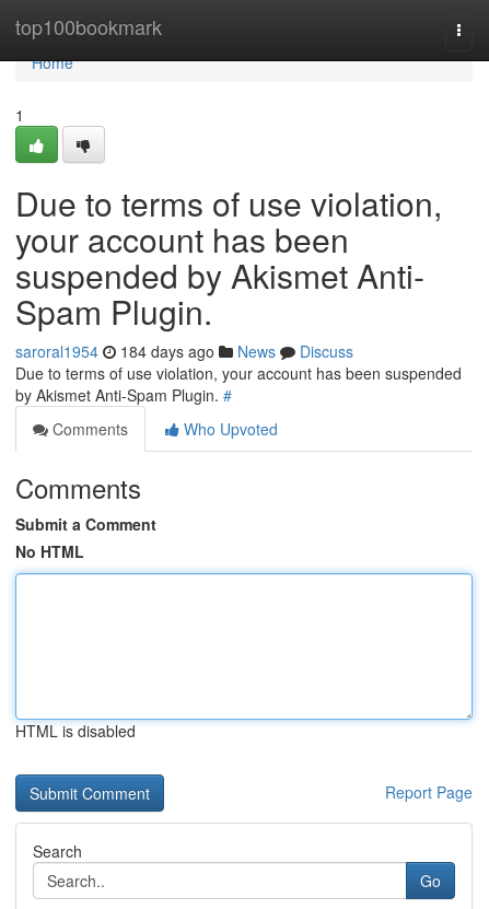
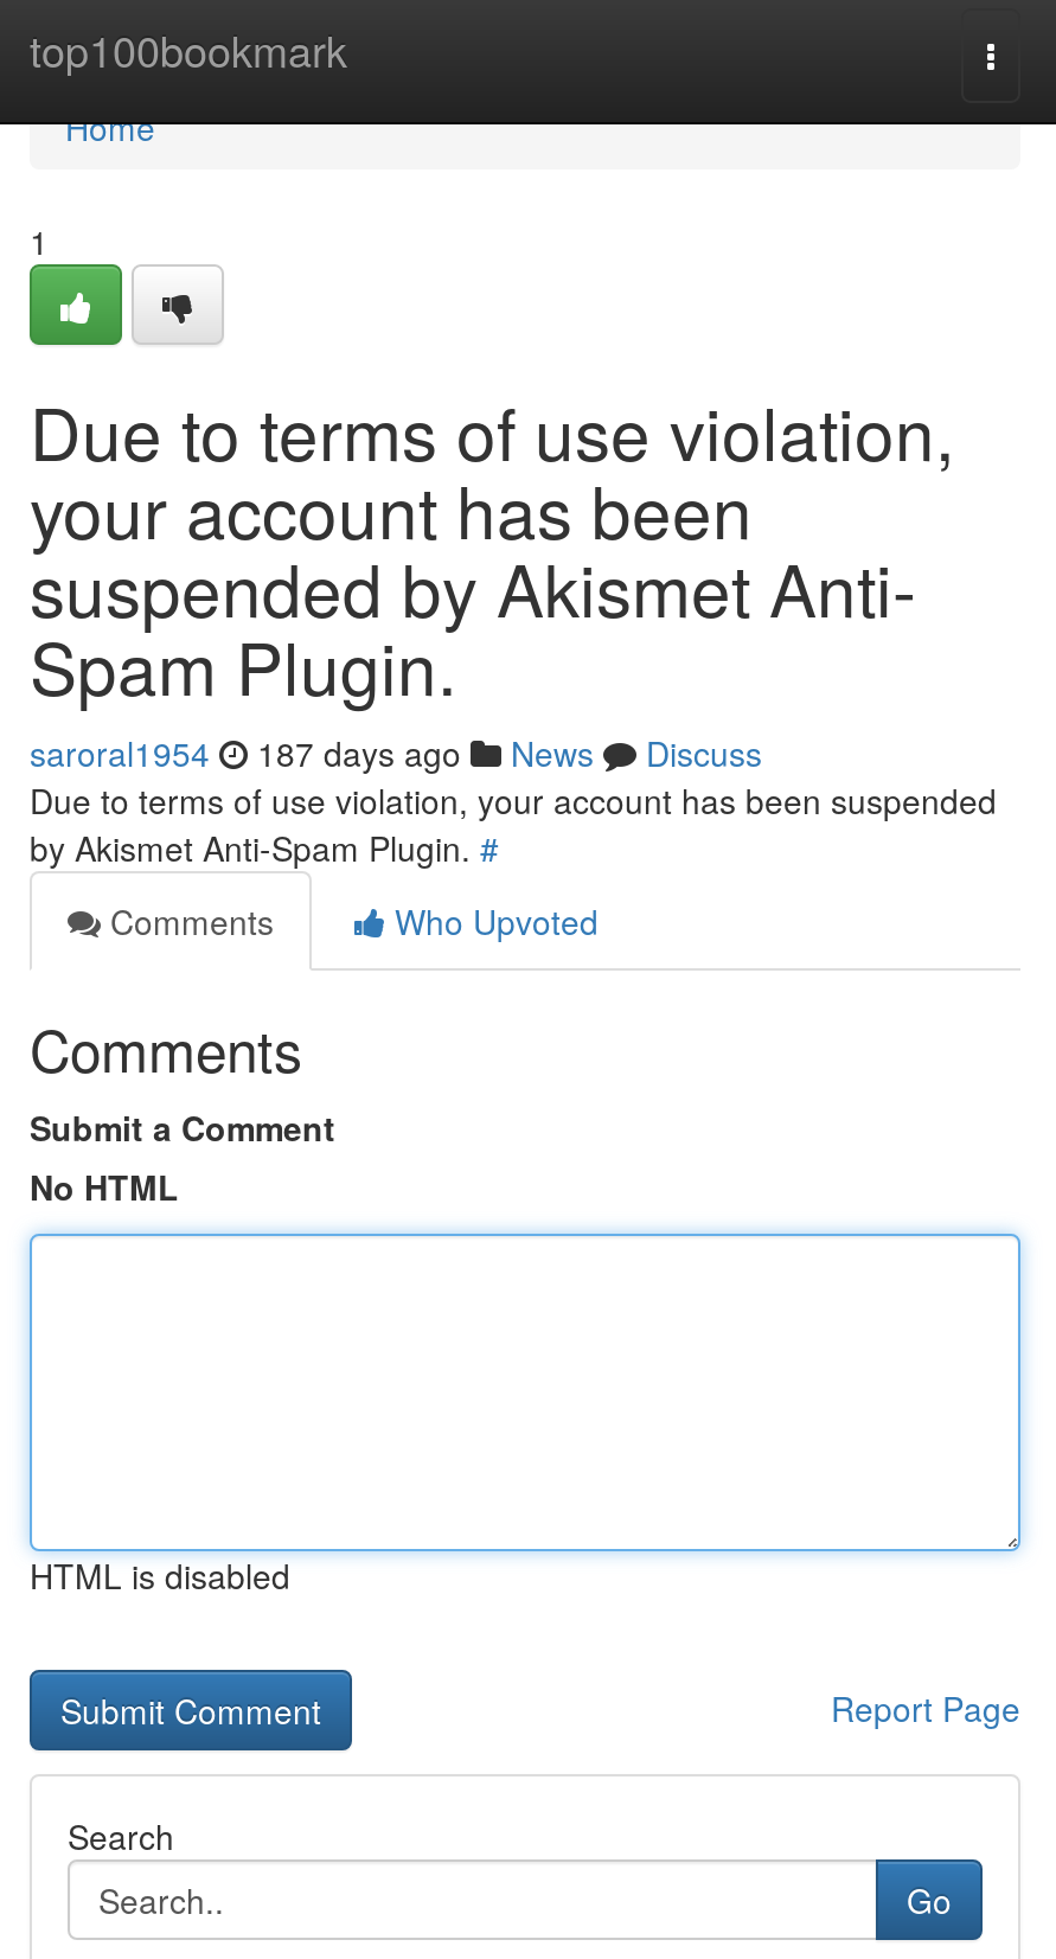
[15,340,353,362] saroral1954 184 days ago News Discuss -> [30,729,762,776] saroral1954 187 days ago News Discuss

